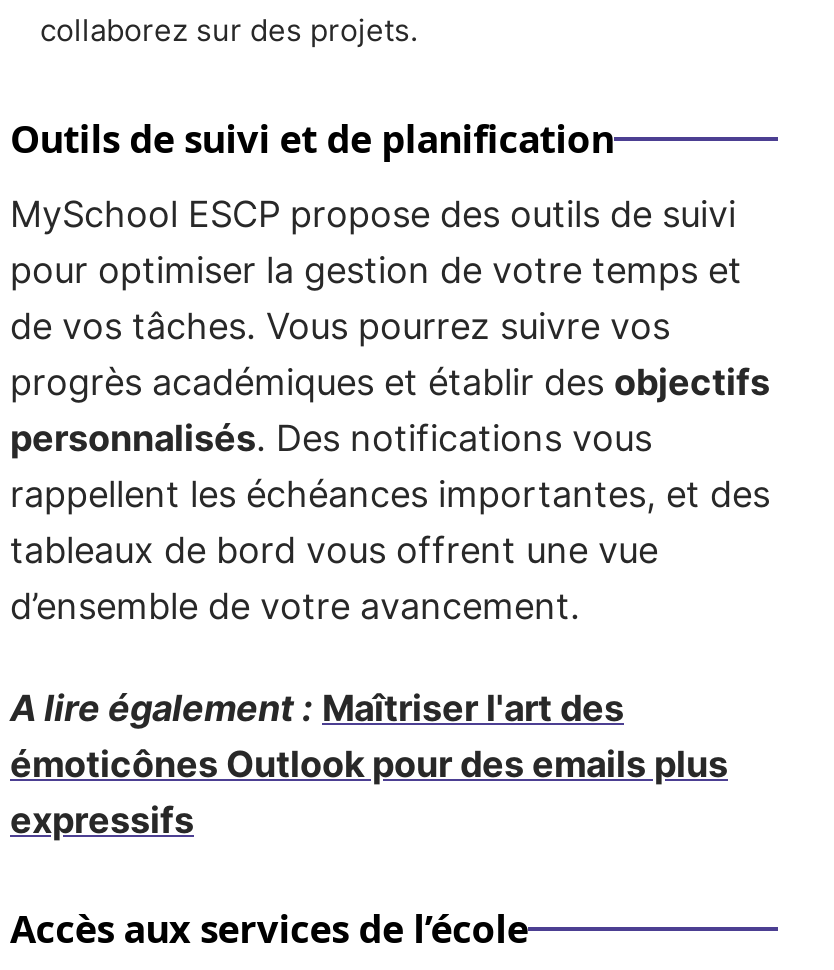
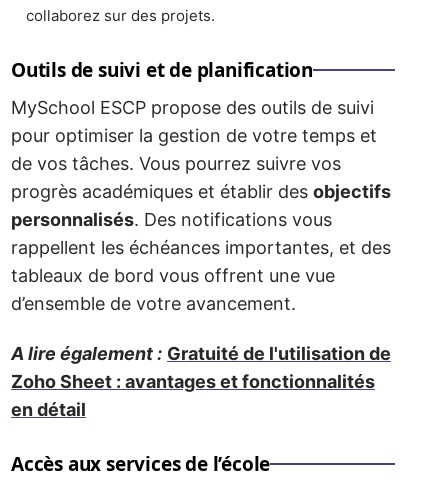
[10,686,728,840] A lire également : Maîtriser l'art des | émoticônes Outlook pour des emails plus | expressifs -> [11,343,391,420] A lire également : Gratuité de l'utilisation de | Zoho Sheet : avantages et fonctionnalités | en détail

